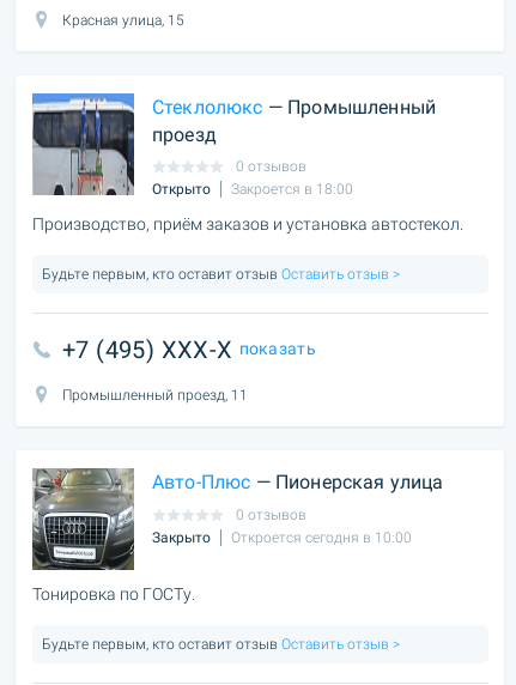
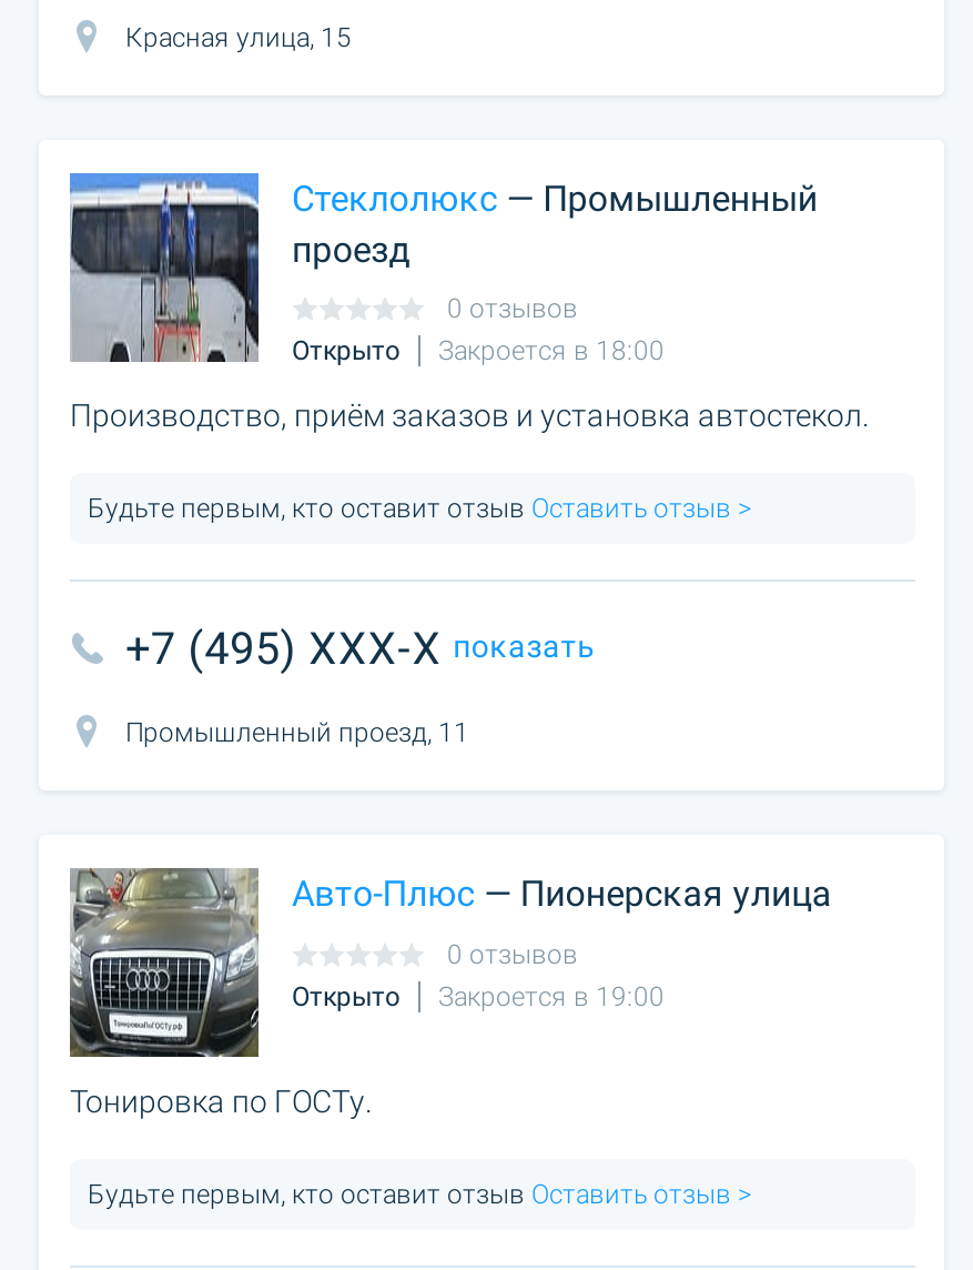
[152,529,412,546] Закрыто | Откроется сегодня в 10:00 -> [292,982,665,1013] Открыто | Закроется в 19:00

